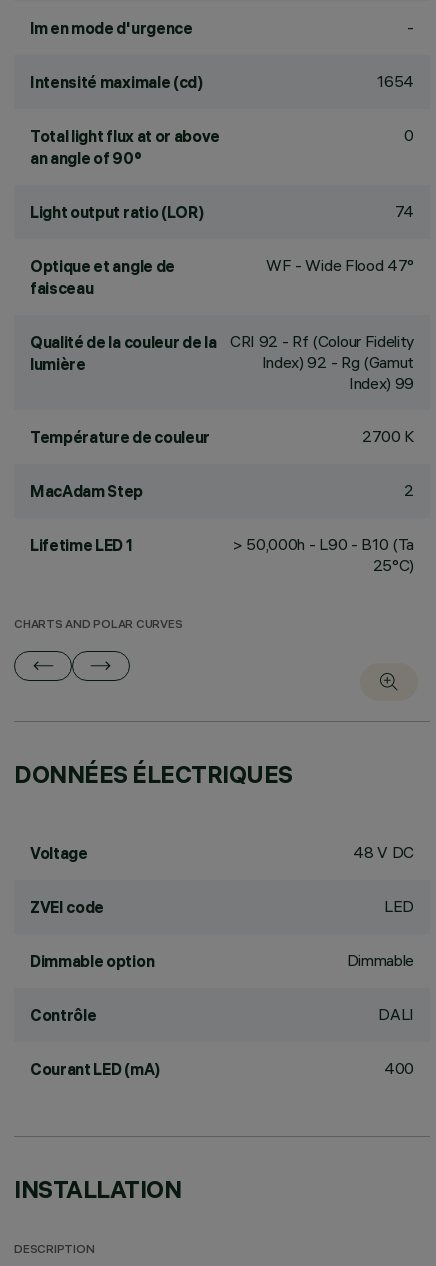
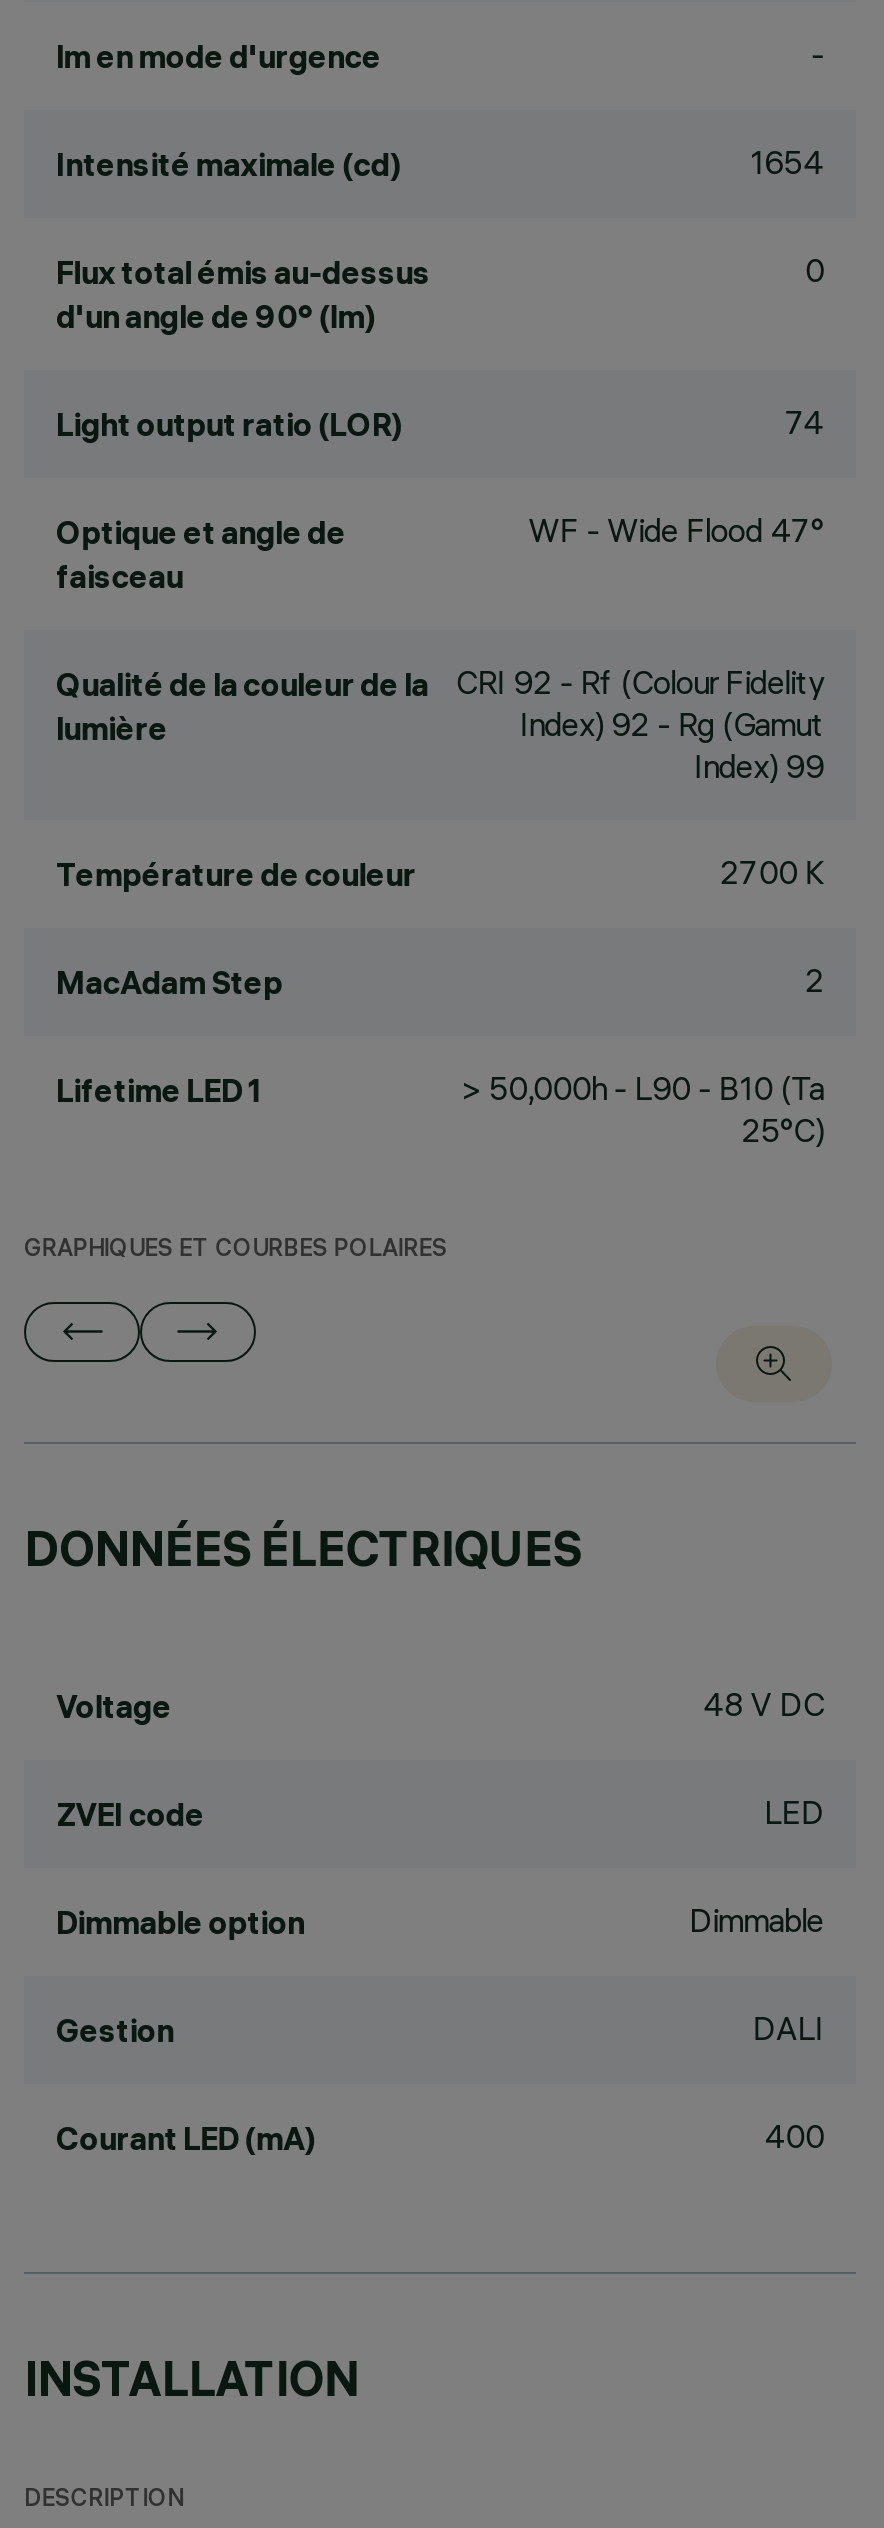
[30,126,220,168] Total light flux at or above | an angle of 90° -> [56,252,430,336] Flux total émis au-dessus | d'un angle de 90° (lm)
[14,619,182,632] CHARTS AND POLAR CURVES -> [24,1238,448,1264] GRAPHIQUES ET COURBES POLAIRES
[30,1005,96,1025] Contrôle -> [56,2010,174,2050] Gestion

